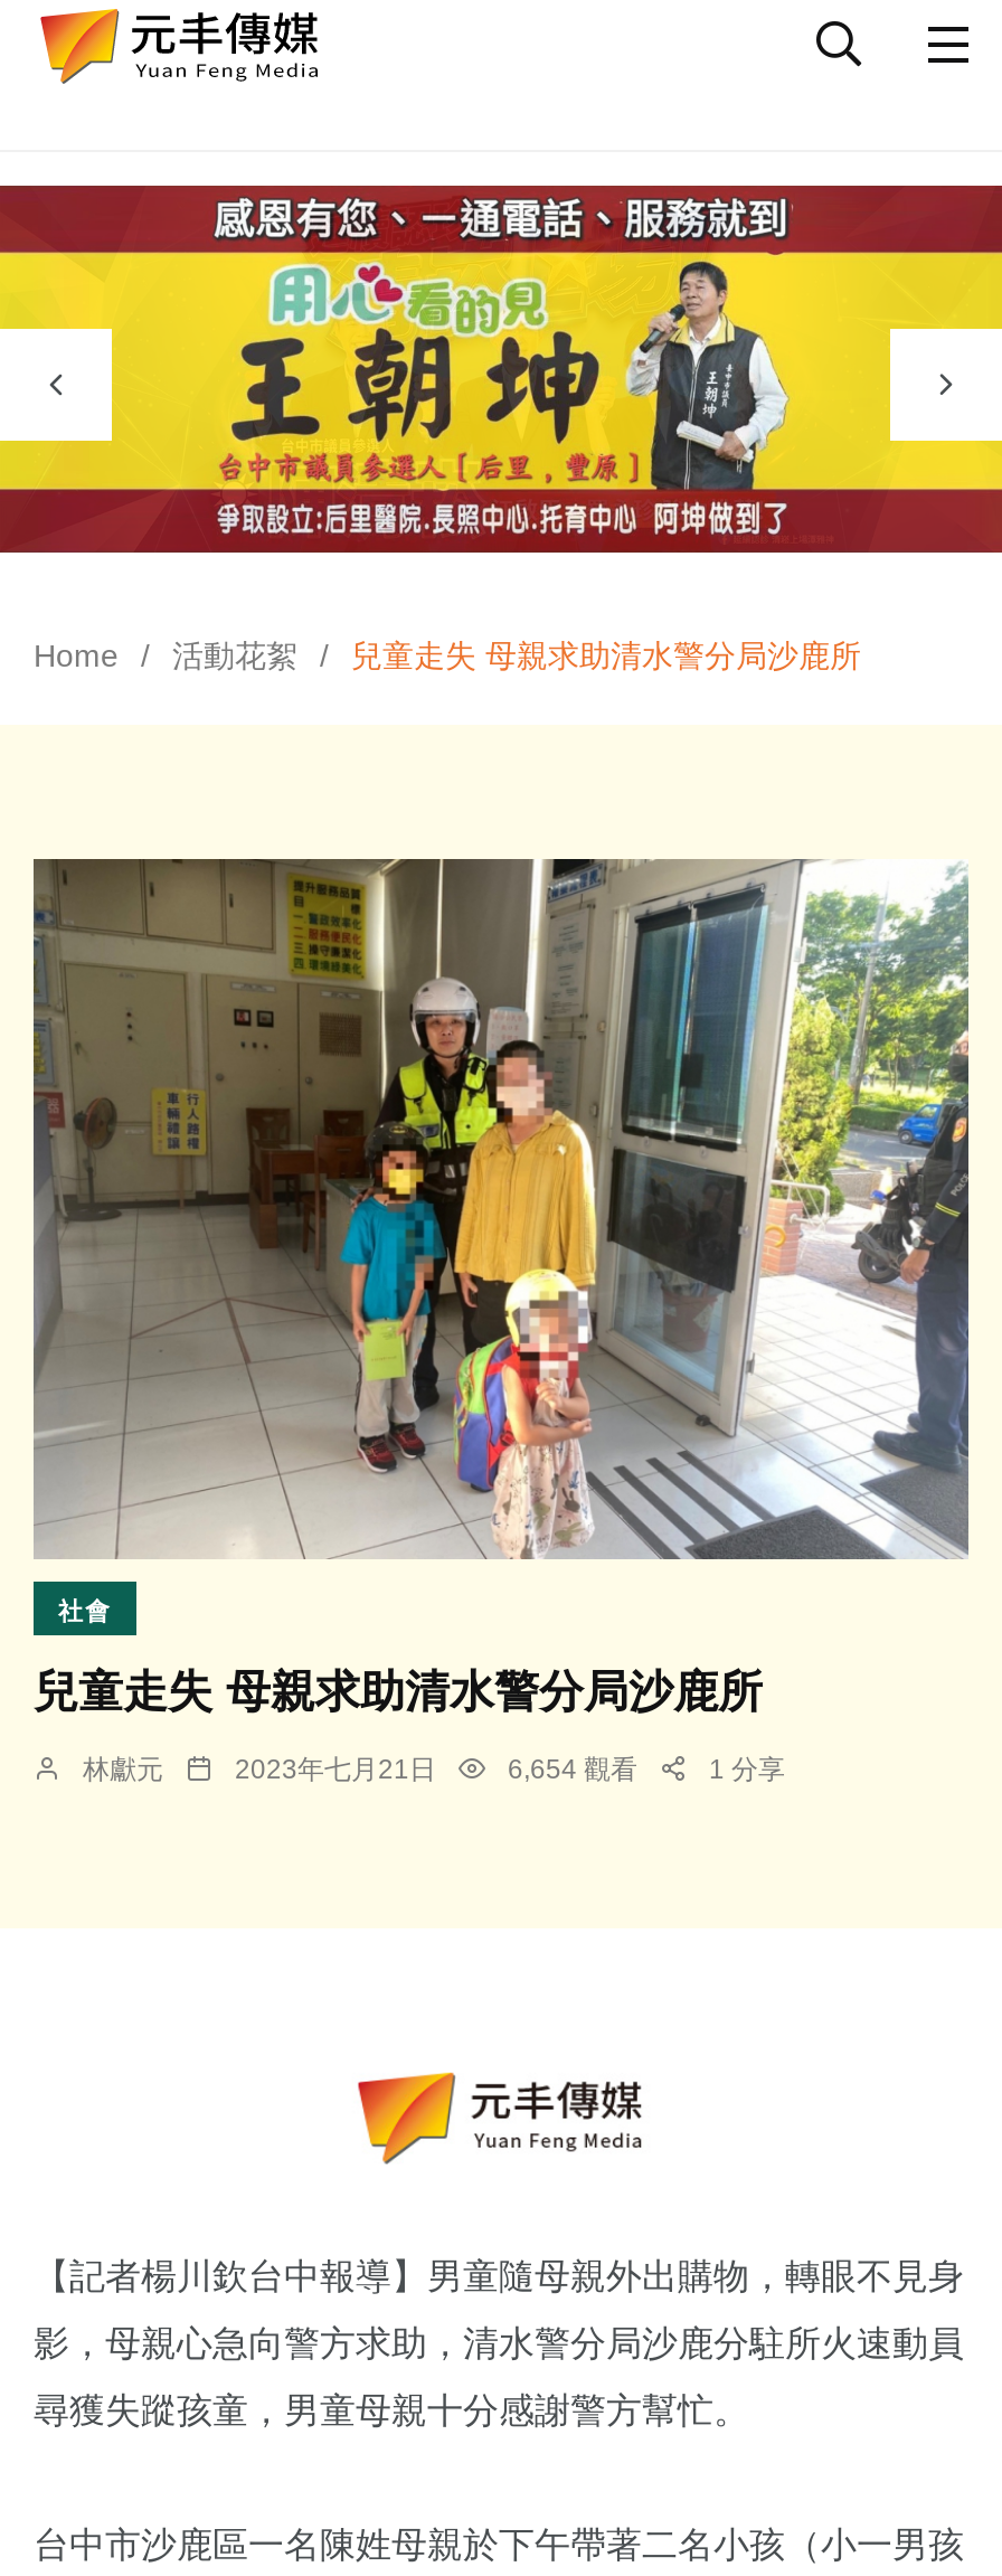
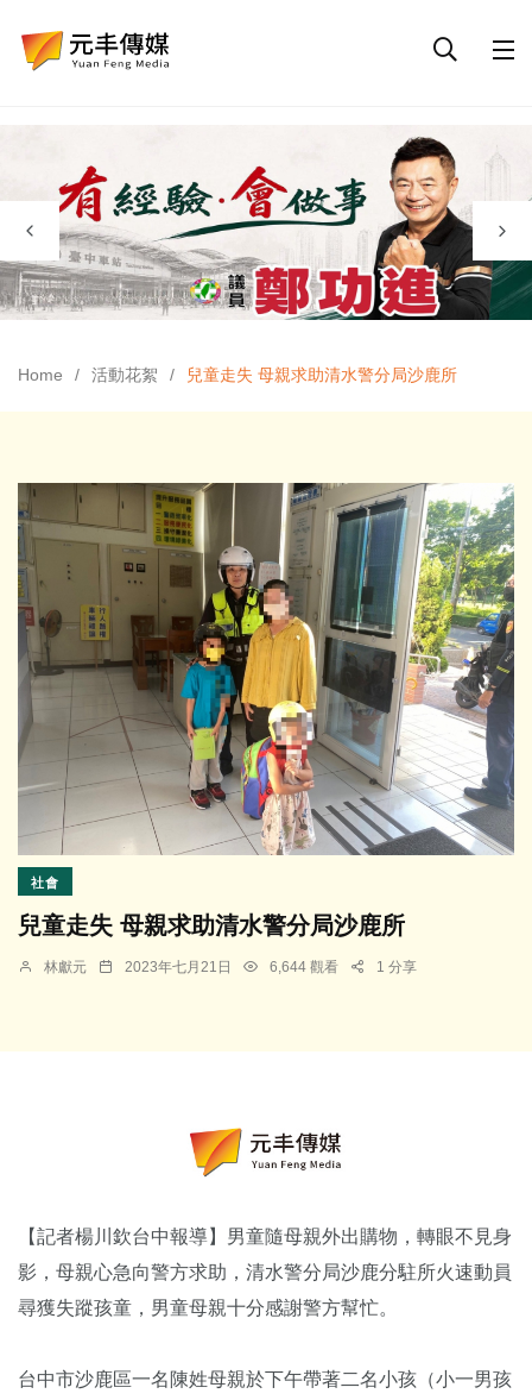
[7,183,995,555] [image] -> [4,125,528,321] [image]
[508,1753,637,1785] 6,654 觀看 -> [270,958,338,975] 6,644 觀看

